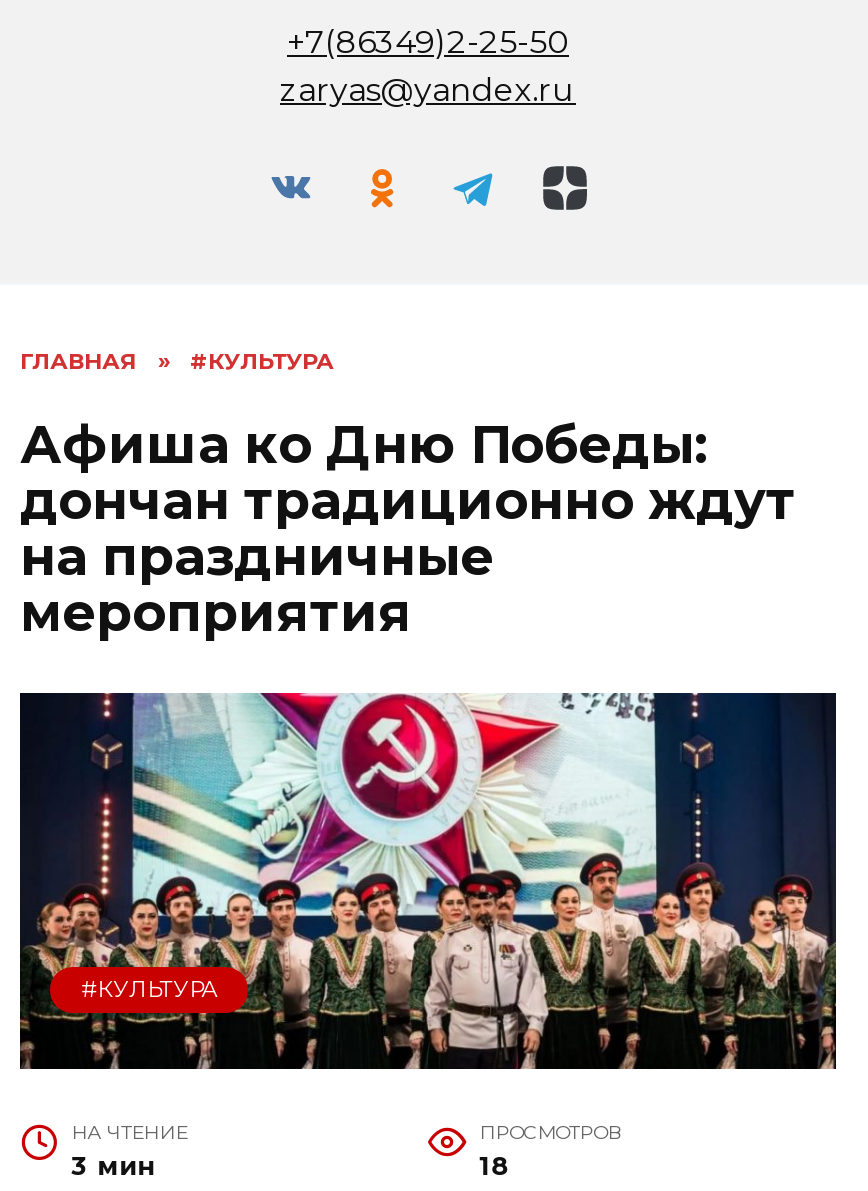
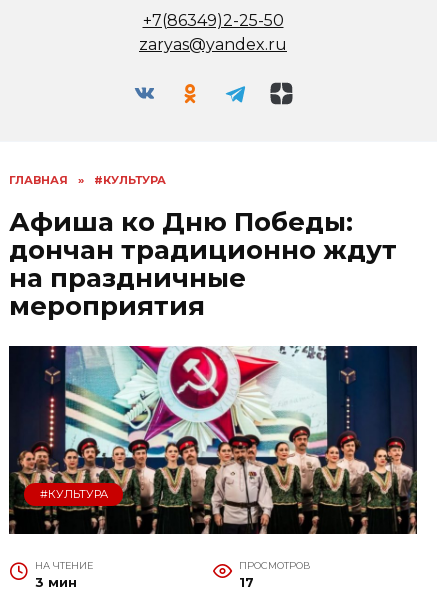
[479,1151,511,1181] 18 -> [239,575,254,590] 17

